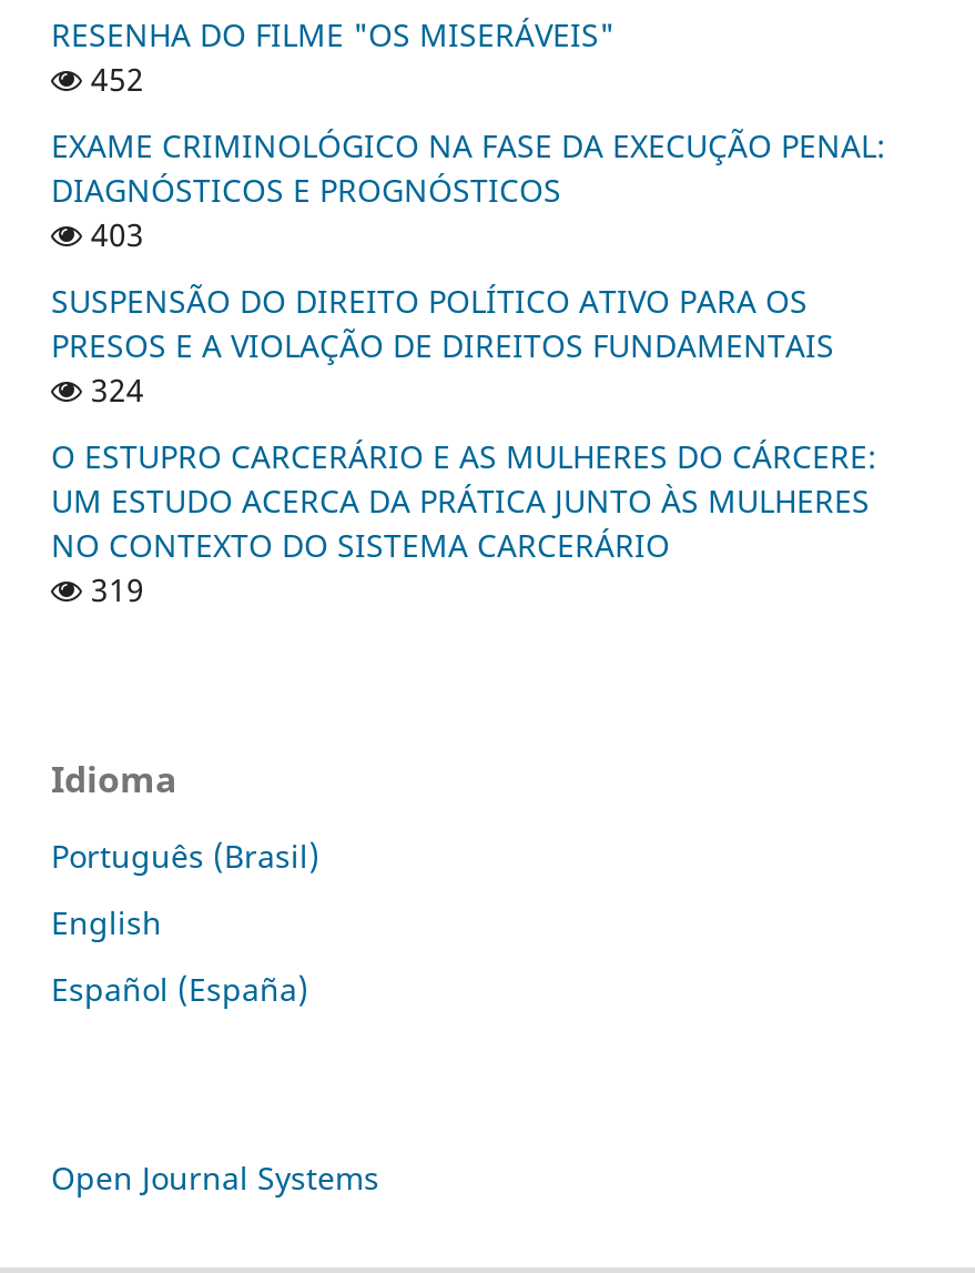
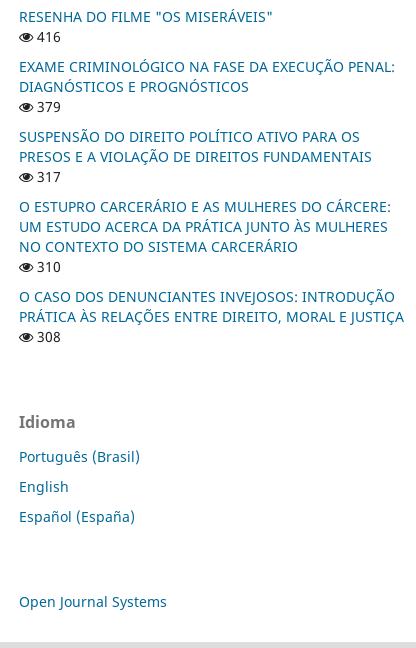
[82,57,144,99] 452 -> [33,27,61,46] 416
[82,213,144,255] 403 -> [33,97,61,116] 379
[82,368,144,410] 324 -> [33,167,61,186] 317
[82,568,144,610] 319 -> [19,257,404,346] 310 | O CASO DOS DENUNCIANTES INVEJOSOS: INTRODUÇÃO | PRÁTICA ÀS RELAÇÕES ENTRE DIREITO, MORAL E JUSTIÇA | 308

